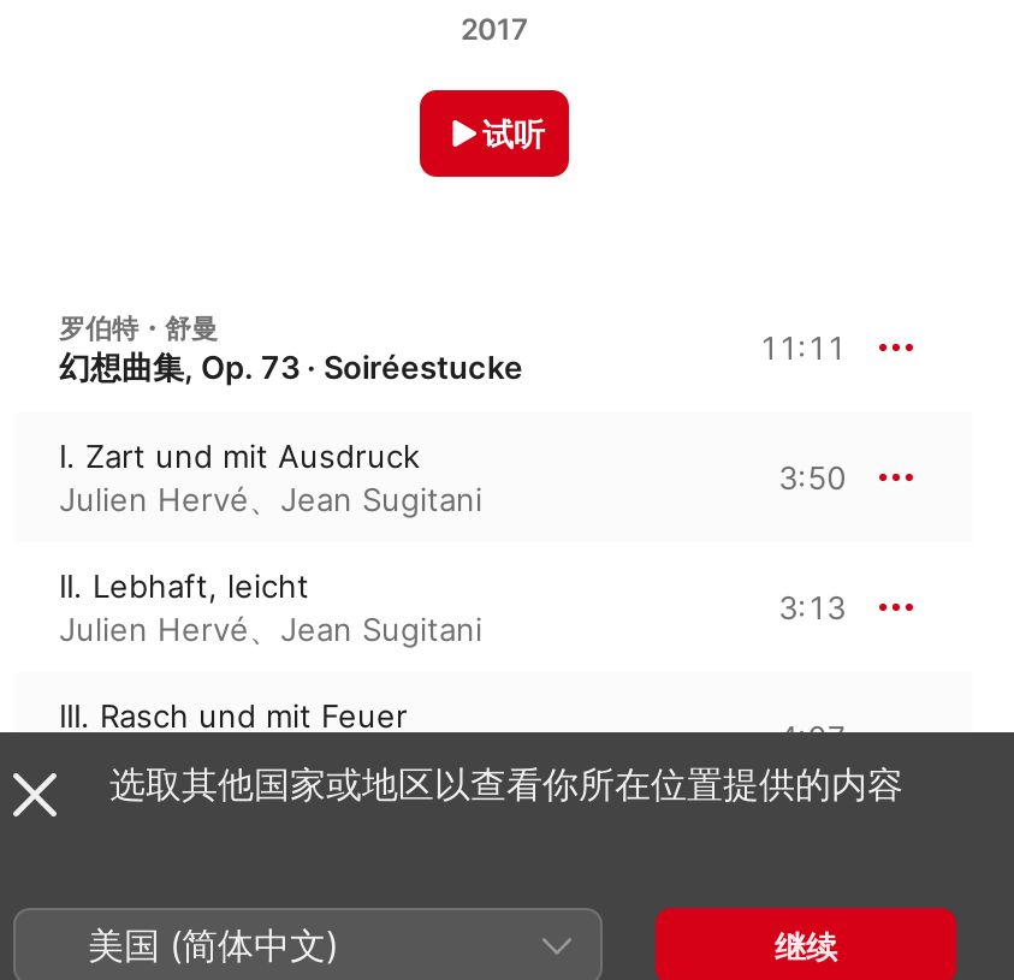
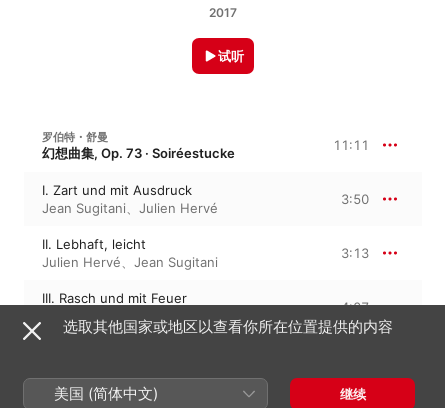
[59,481,482,519] Julien Hervé、Jean Sugitani -> [42,200,218,216] Jean Sugitani、Julien Hervé

